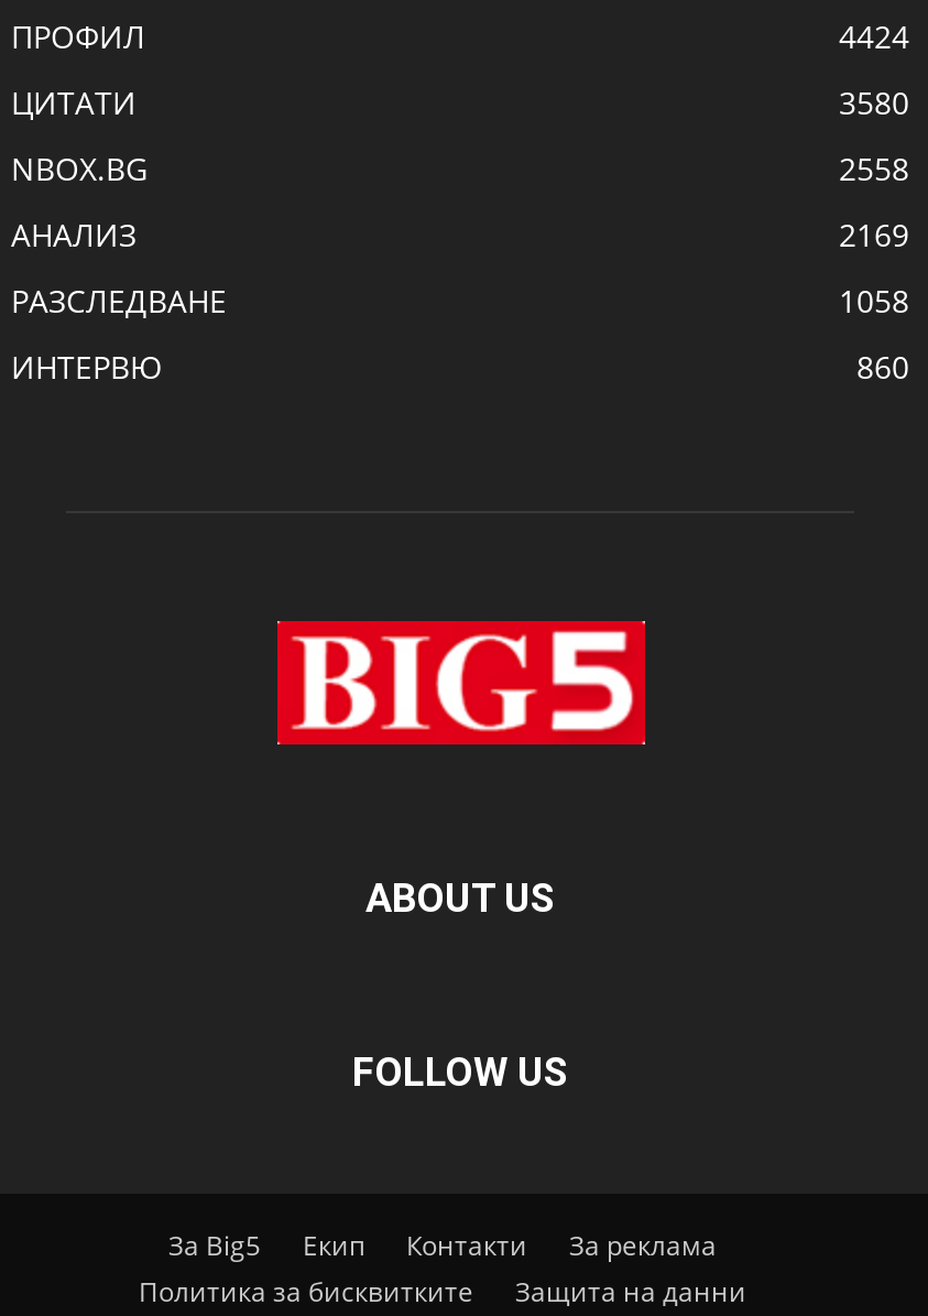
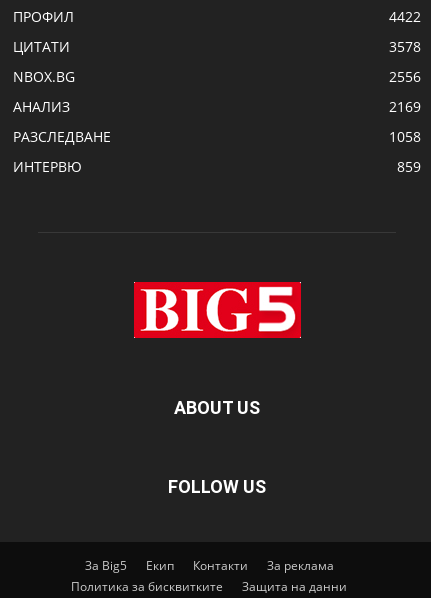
[839,15,909,57] 4424 -> [389,7,421,26] 4422
[839,81,909,123] 3580 -> [389,37,421,56] 3578
[839,147,909,189] 2558 -> [389,67,421,86] 2556
[856,345,909,387] 860 -> [397,157,421,176] 859

